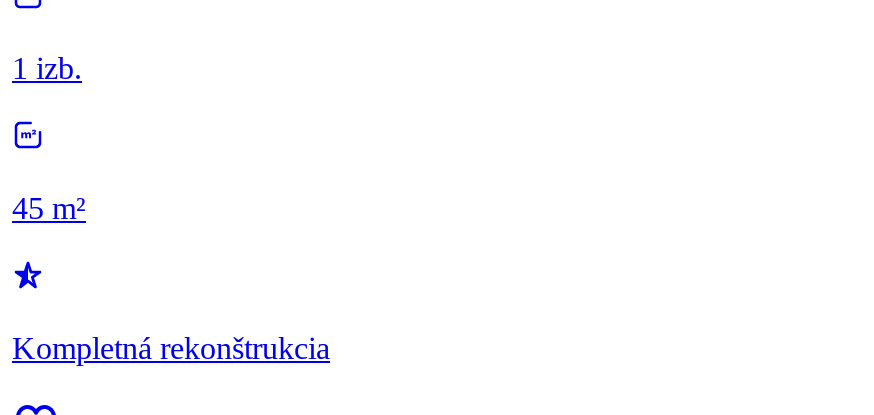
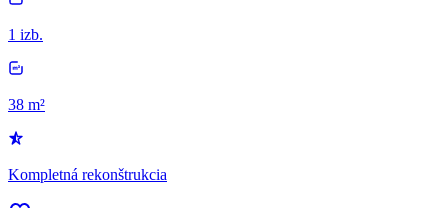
[12,190,86,224] 45 m² -> [8,96,45,113] 38 m²

